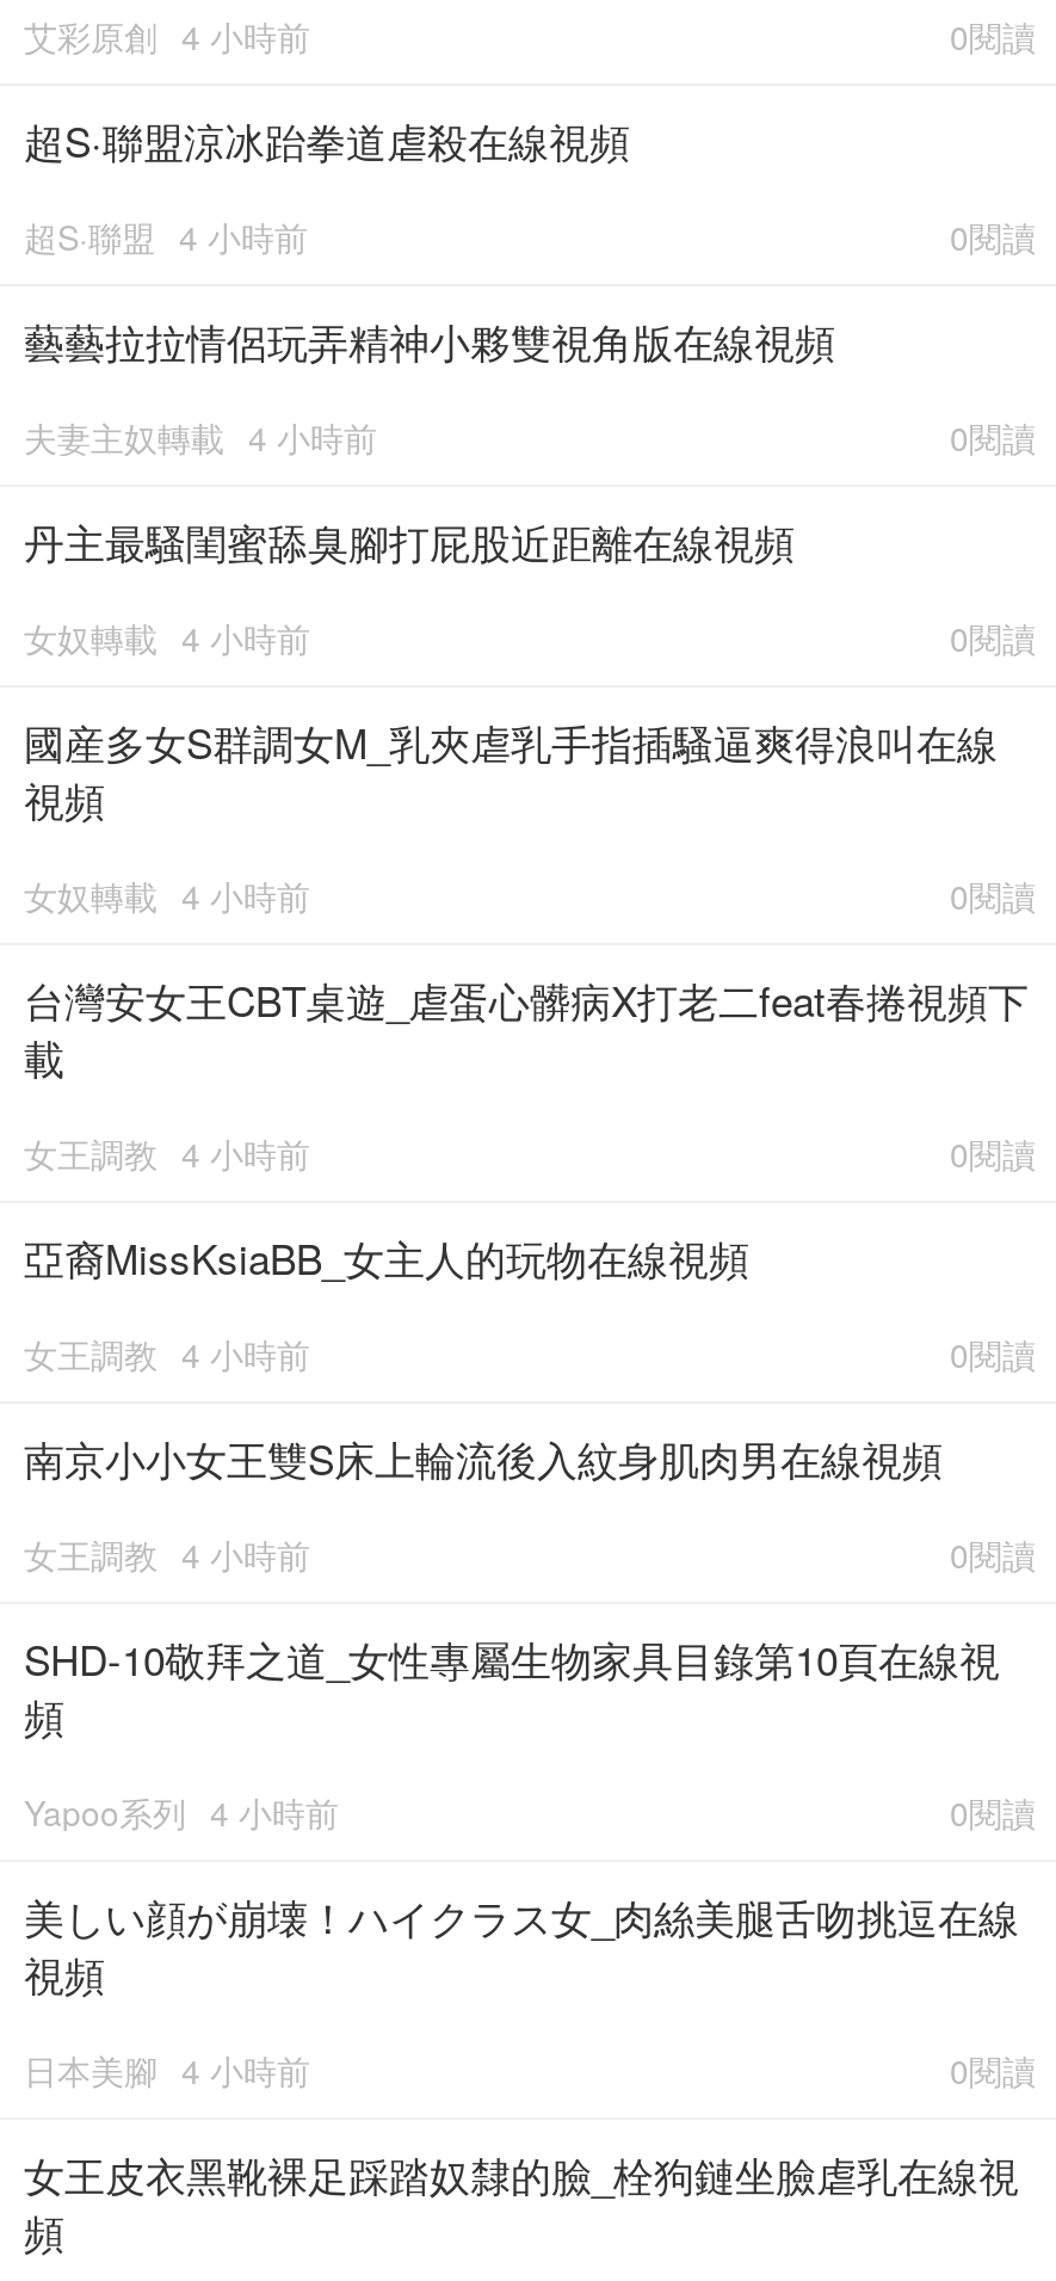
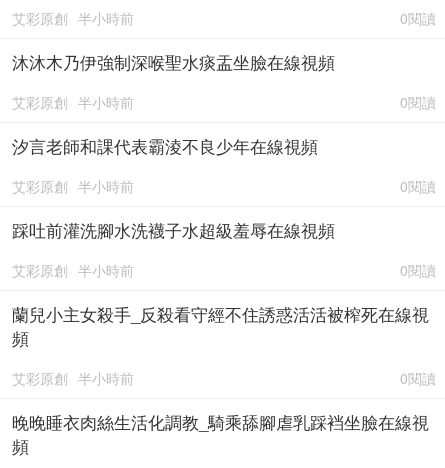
[24,12,310,60] 艾彩原創 4 小時前 -> [12,8,134,28] 艾彩原創 半小時前
[24,110,630,169] 超S·聯盟涼冰跆拳道虐殺在線視頻 -> [12,49,335,74] 沐沐木乃伊強制深喉聖水痰盂坐臉在線視頻
[24,212,308,260] 超S·聯盟 4 小時前 -> [12,92,134,112] 艾彩原創 半小時前
[24,310,835,370] 藝藝拉拉情侶玩弄精神小夥雙視角版在線視頻 -> [12,133,318,158] 汐言老師和課代表霸淩不良少年在線視頻
[24,413,377,461] 夫妻主奴轉載 4 小時前 -> [12,176,134,196] 艾彩原創 半小時前
[24,511,795,571] 丹主最騷閨蜜舔臭腳打屁股近距離在線視頻 -> [12,217,335,242] 踩吐前灌洗腳水洗襪子水超級羞辱在線視頻
[24,614,1036,1688] 女奴轉載 4 小時前 | 國産多女S群調女M_乳夾虐乳手指插騷逼爽得浪叫在線 | 視頻 | 0閱讀 | 女奴轉載 4 小時前 | 台灣安女王CBT桌遊_虐蛋心髒病X打老二feat春捲視頻下 | 載 | 0閱讀 | 女王調教 4 小時前 | 亞裔MissKsiaBB_女主人的玩物在線視頻 | 0閱讀 | 女王調教 4 小時前 | 南京小小女王雙S床上輪流後入紋身肌肉男在線視頻 | 0閱讀 | 女王調教 4 小時前 | SHD-10敬拜之道_女性專屬生物家具目錄第10頁在線視 -> [12,260,429,326] 艾彩原創 半小時前 | 蘭兒小主女殺手_反殺看守經不住誘惑活活被榨死在線視
[24,1788,1036,2203] Yapoo系列 4 小時前 | 美しい顔が崩壊！ハイクラス女_肉絲美腿舌吻挑逗在線 | 視頻 | 0閱讀 | 日本美腳 4 小時前 | 女王皮衣黑靴裸足踩踏奴隸的臉_栓狗鏈坐臉虐乳在線視 -> [12,368,429,434] 艾彩原創 半小時前 | 晚晚睡衣肉絲生活化調教_騎乘舔腳虐乳踩裆坐臉在線視

